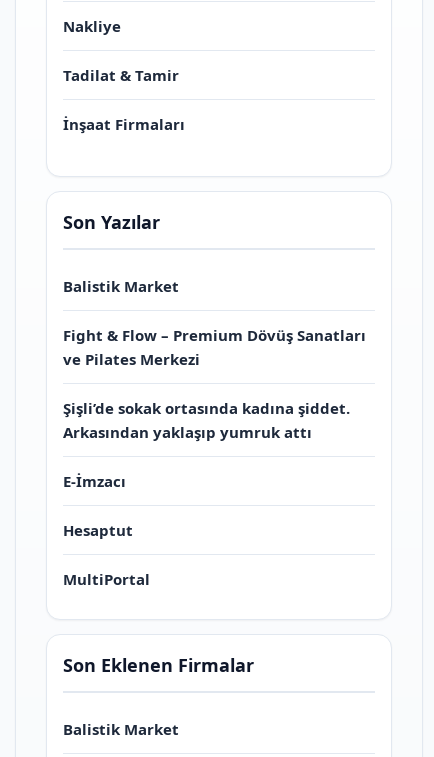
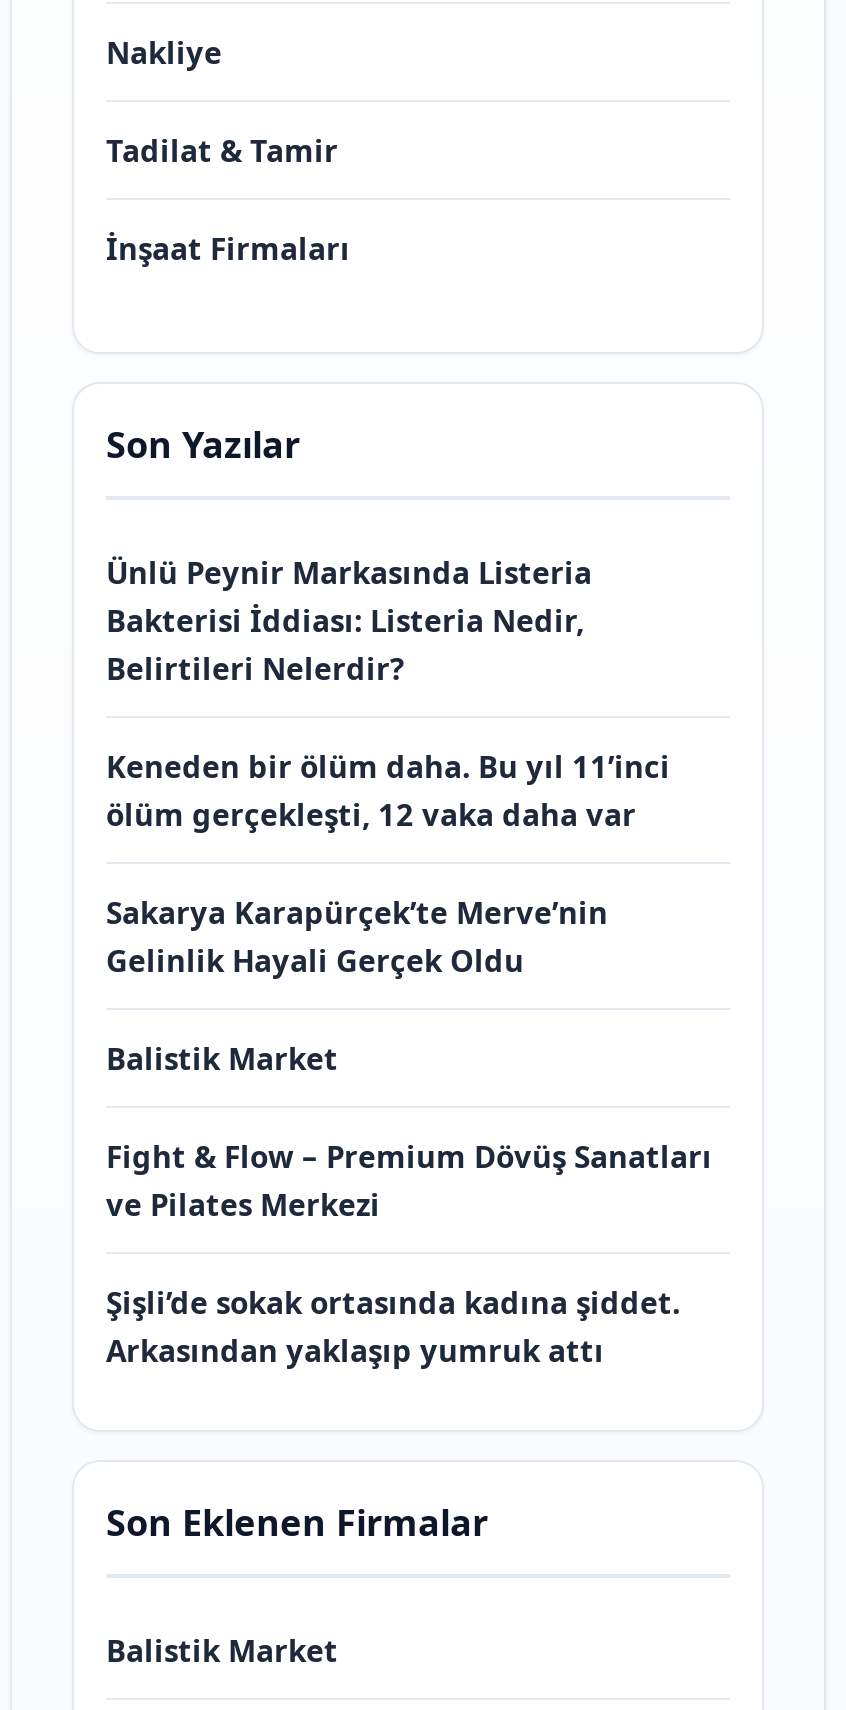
none -> [106,553,670,981] Ünlü Peynir Markasında Listeria | Bakterisi İddiası: Listeria Nedir, | Belirtileri Nelerdir? | Keneden bir ölüm daha. Bu yıl 11’inci | ölüm gerçekleşti, 12 vaka daha var | Sakarya Karapürçek’te Merve’nin | Gelinlik Hayali Gerçek Oldu
moved [63,276,366,442] -> [106,1039,712,1371]: Balistik Market | Fight & Flow – Premium Dövüş Sanatları | ve Pilates Merkezi | Şişli’de sokak ortasında kadına şiddet. | Arkasından yaklaşıp yumruk attı
[63,471,150,589] E-İmzacı | Hesaptut | MultiPortal -> none

